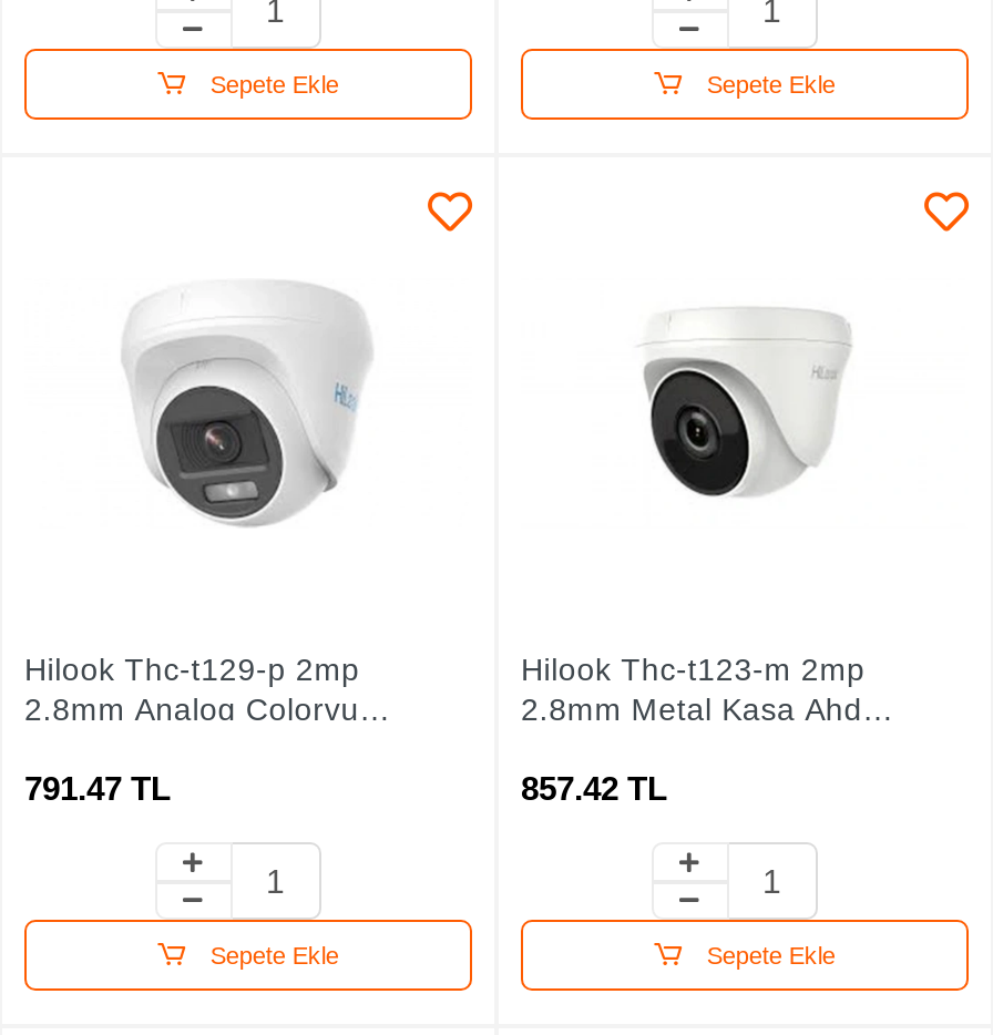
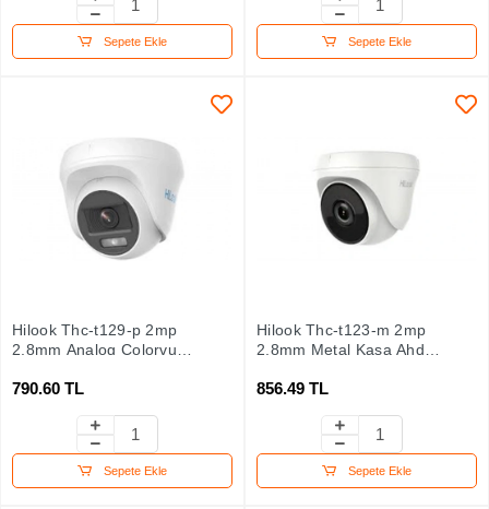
[24,768,171,806] 791.47 TL -> [12,378,84,397] 790.60 TL
[521,768,667,806] 857.42 TL -> [257,378,329,397] 856.49 TL

